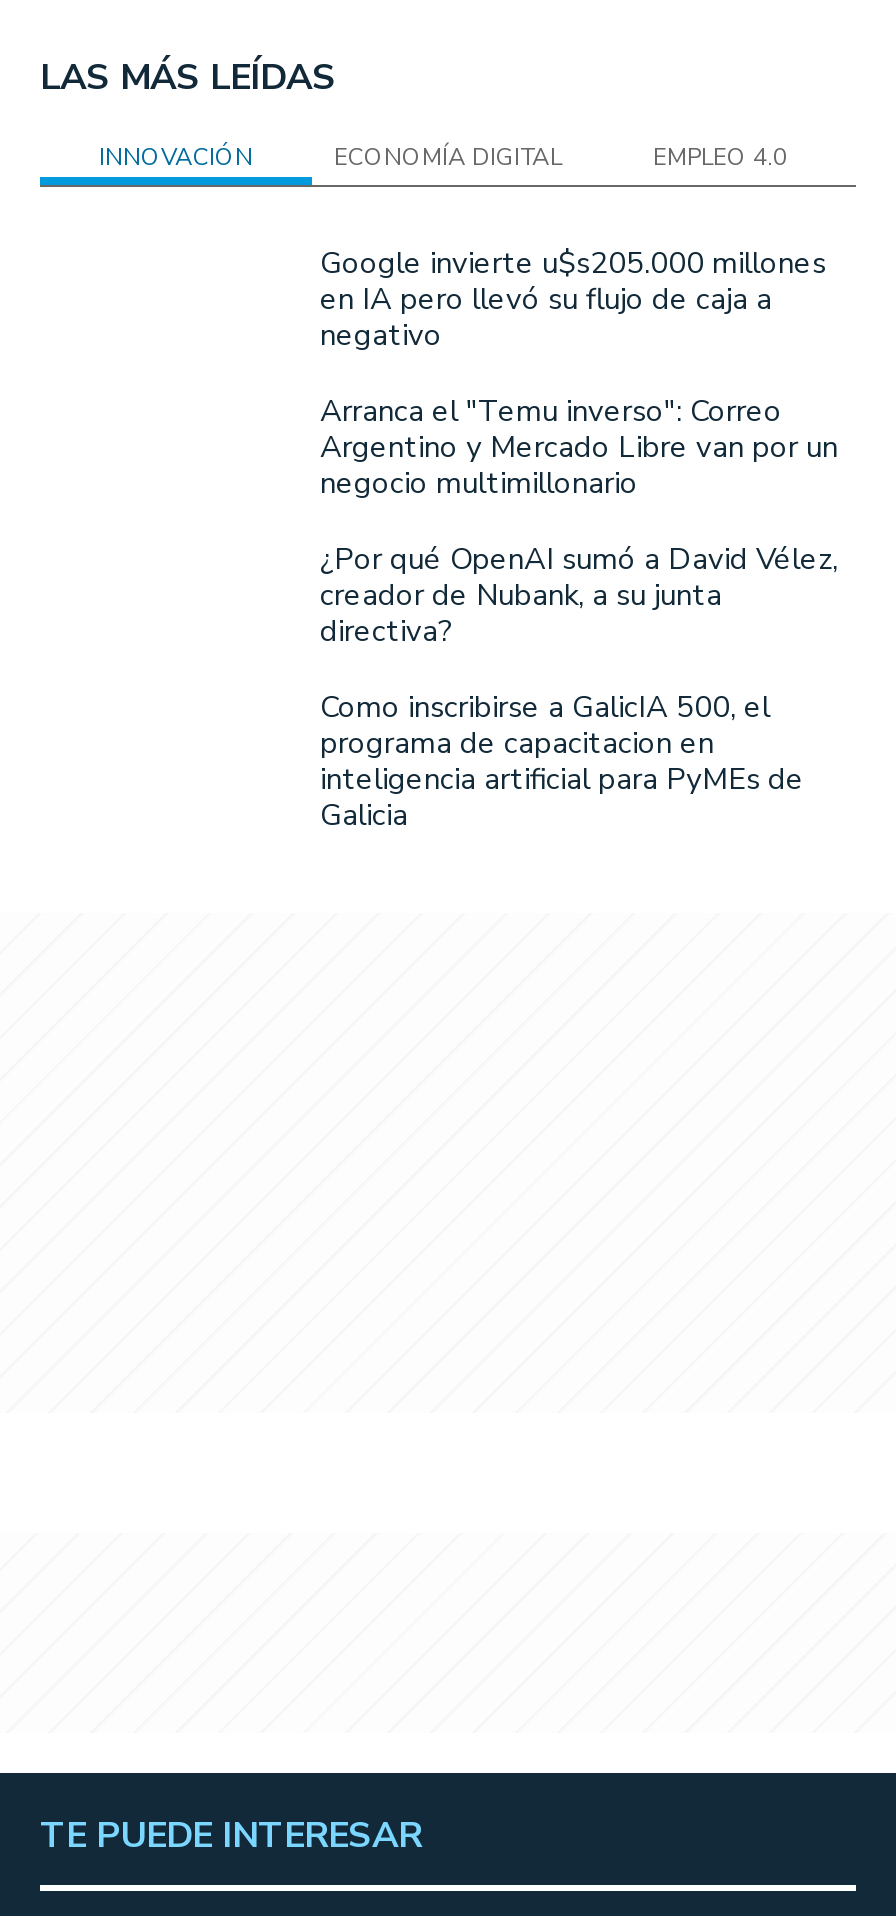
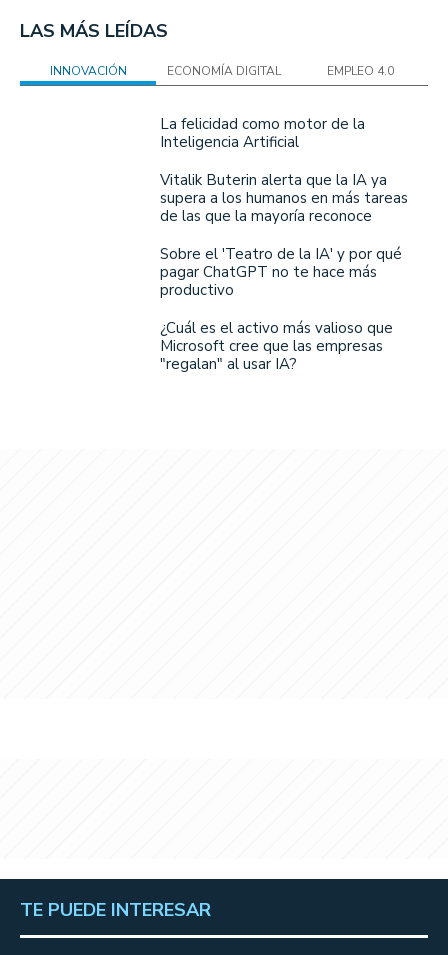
[320,243,826,355] Google invierte u$s205.000 millones | en IA pero llevó su flujo de caja a | negativo -> [160,114,365,152] La felicidad como motor de la | Inteligencia Artificial
[320,391,838,503] Arranca el "Temu inverso": Correo | Argentino y Mercado Libre van por un | negocio multimillonario -> [160,170,408,226] Vitalik Buterin alerta que la IA ya | supera a los humanos en más tareas | de las que la mayoría reconoce
[320,539,838,651] ¿Por qué OpenAI sumó a David Vélez, | creador de Nubank, a su junta | directiva? -> [160,244,402,300] Sobre el 'Teatro de la IA' y por qué | pagar ChatGPT no te hace más | productivo
[320,687,804,835] Como inscribirse a GalicIA 500, el | programa de capacitacion en | inteligencia artificial para PyMEs de | Galicia -> [160,318,393,374] ¿Cuál es el activo más valioso que | Microsoft cree que las empresas | "regalan" al usar IA?

